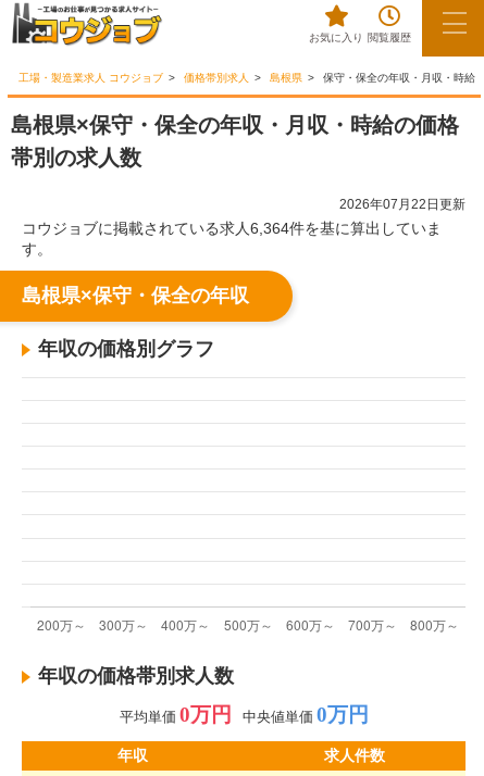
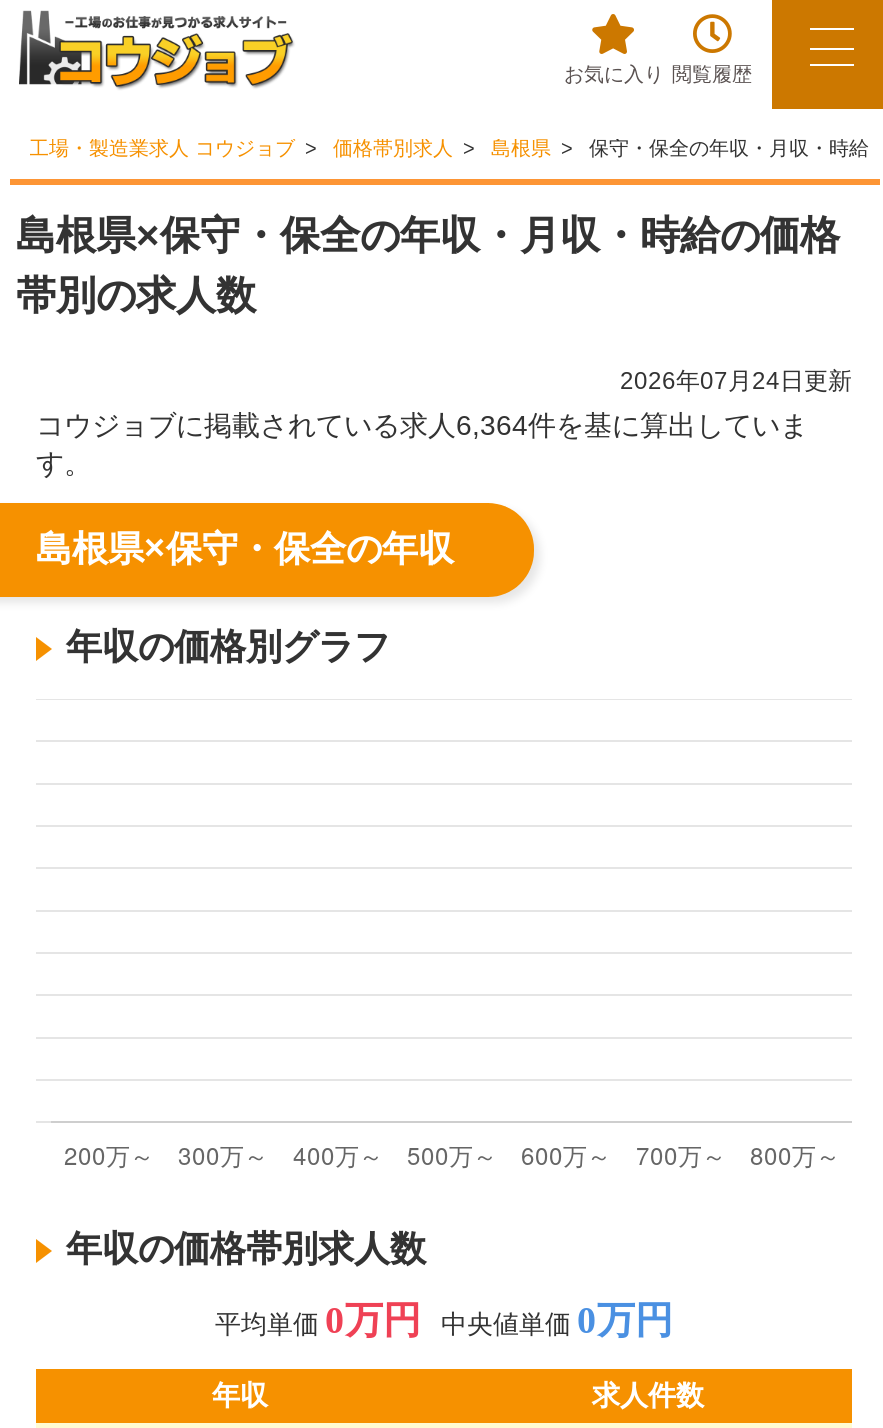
[339,197,466,212] 2026年07月22日更新 -> [620,367,852,395] 2026年07月24日更新

